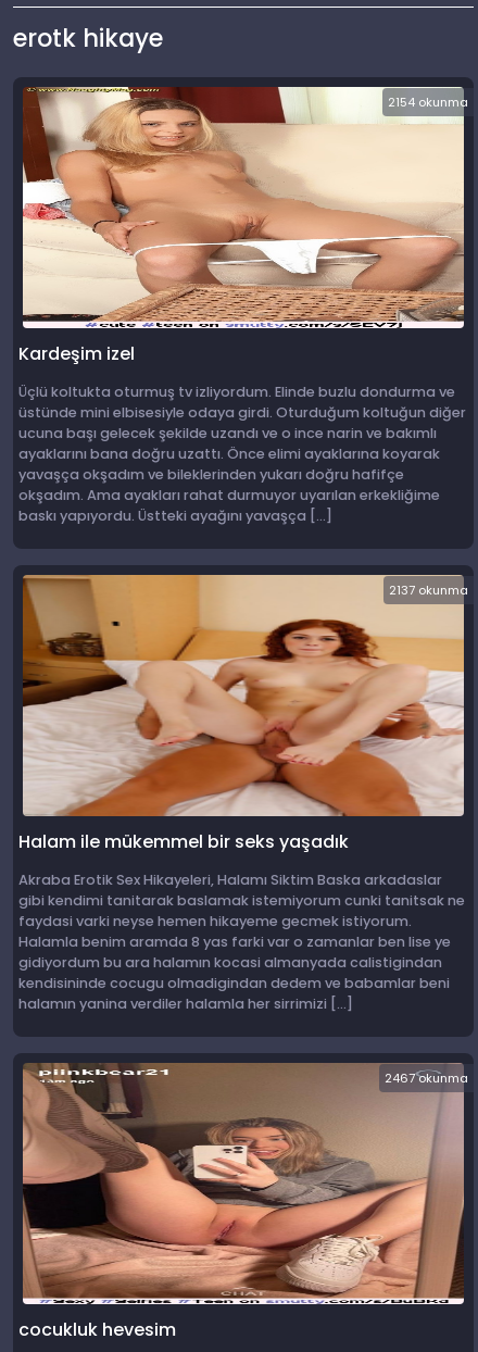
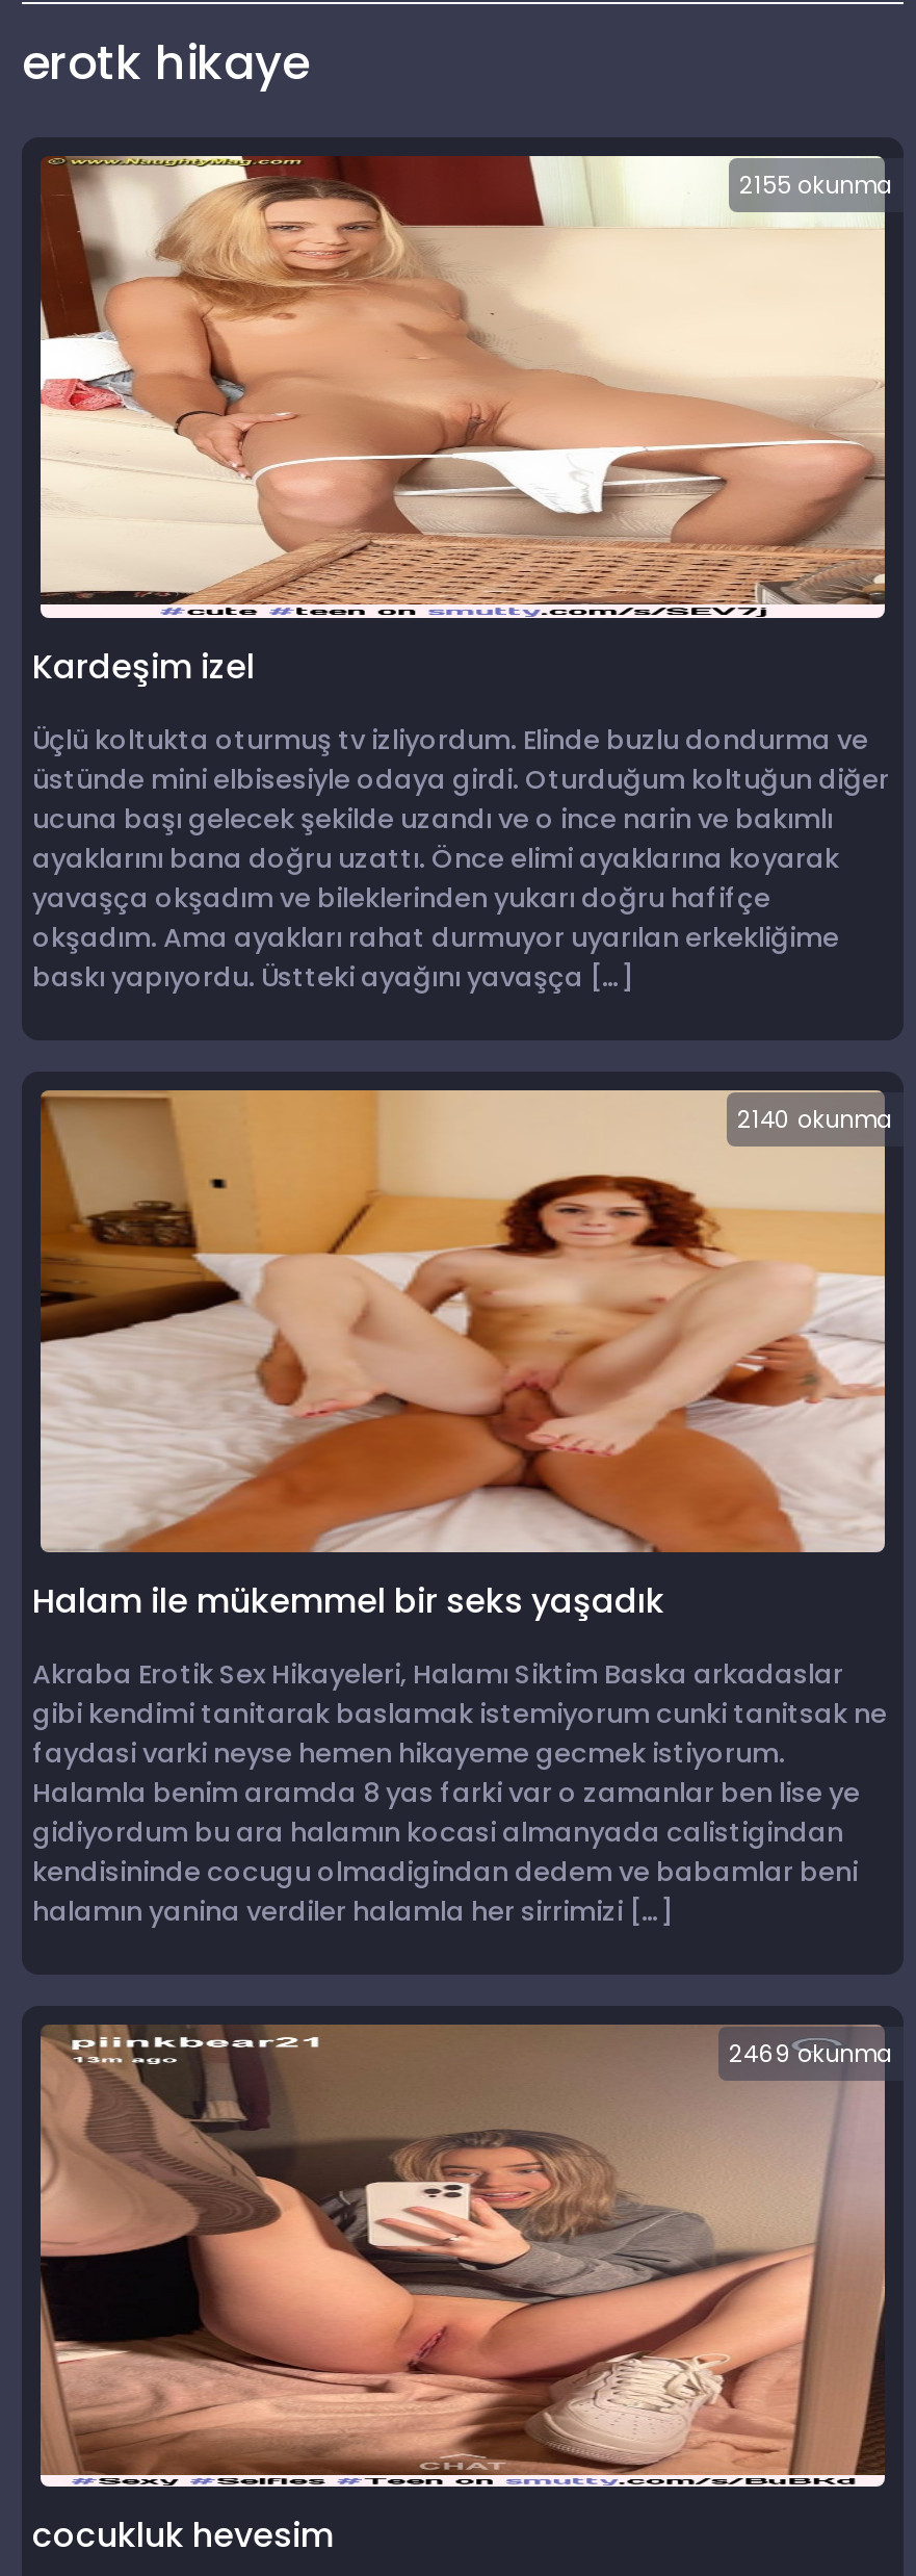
[388,93,468,111] 2154 okunma -> [739,169,893,202] 2155 okunma
[389,581,468,599] 2137 okunma -> [737,1103,893,1136] 2140 okunma
[385,1069,468,1087] 2467 okunma -> [729,2037,893,2070] 2469 okunma

